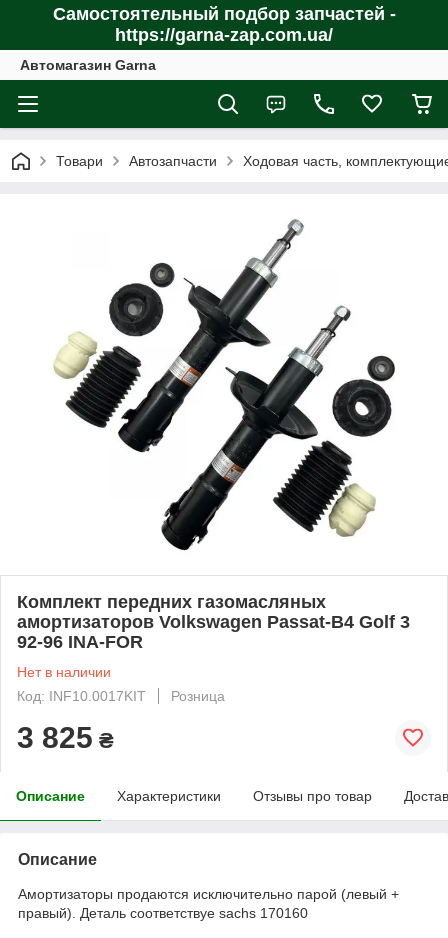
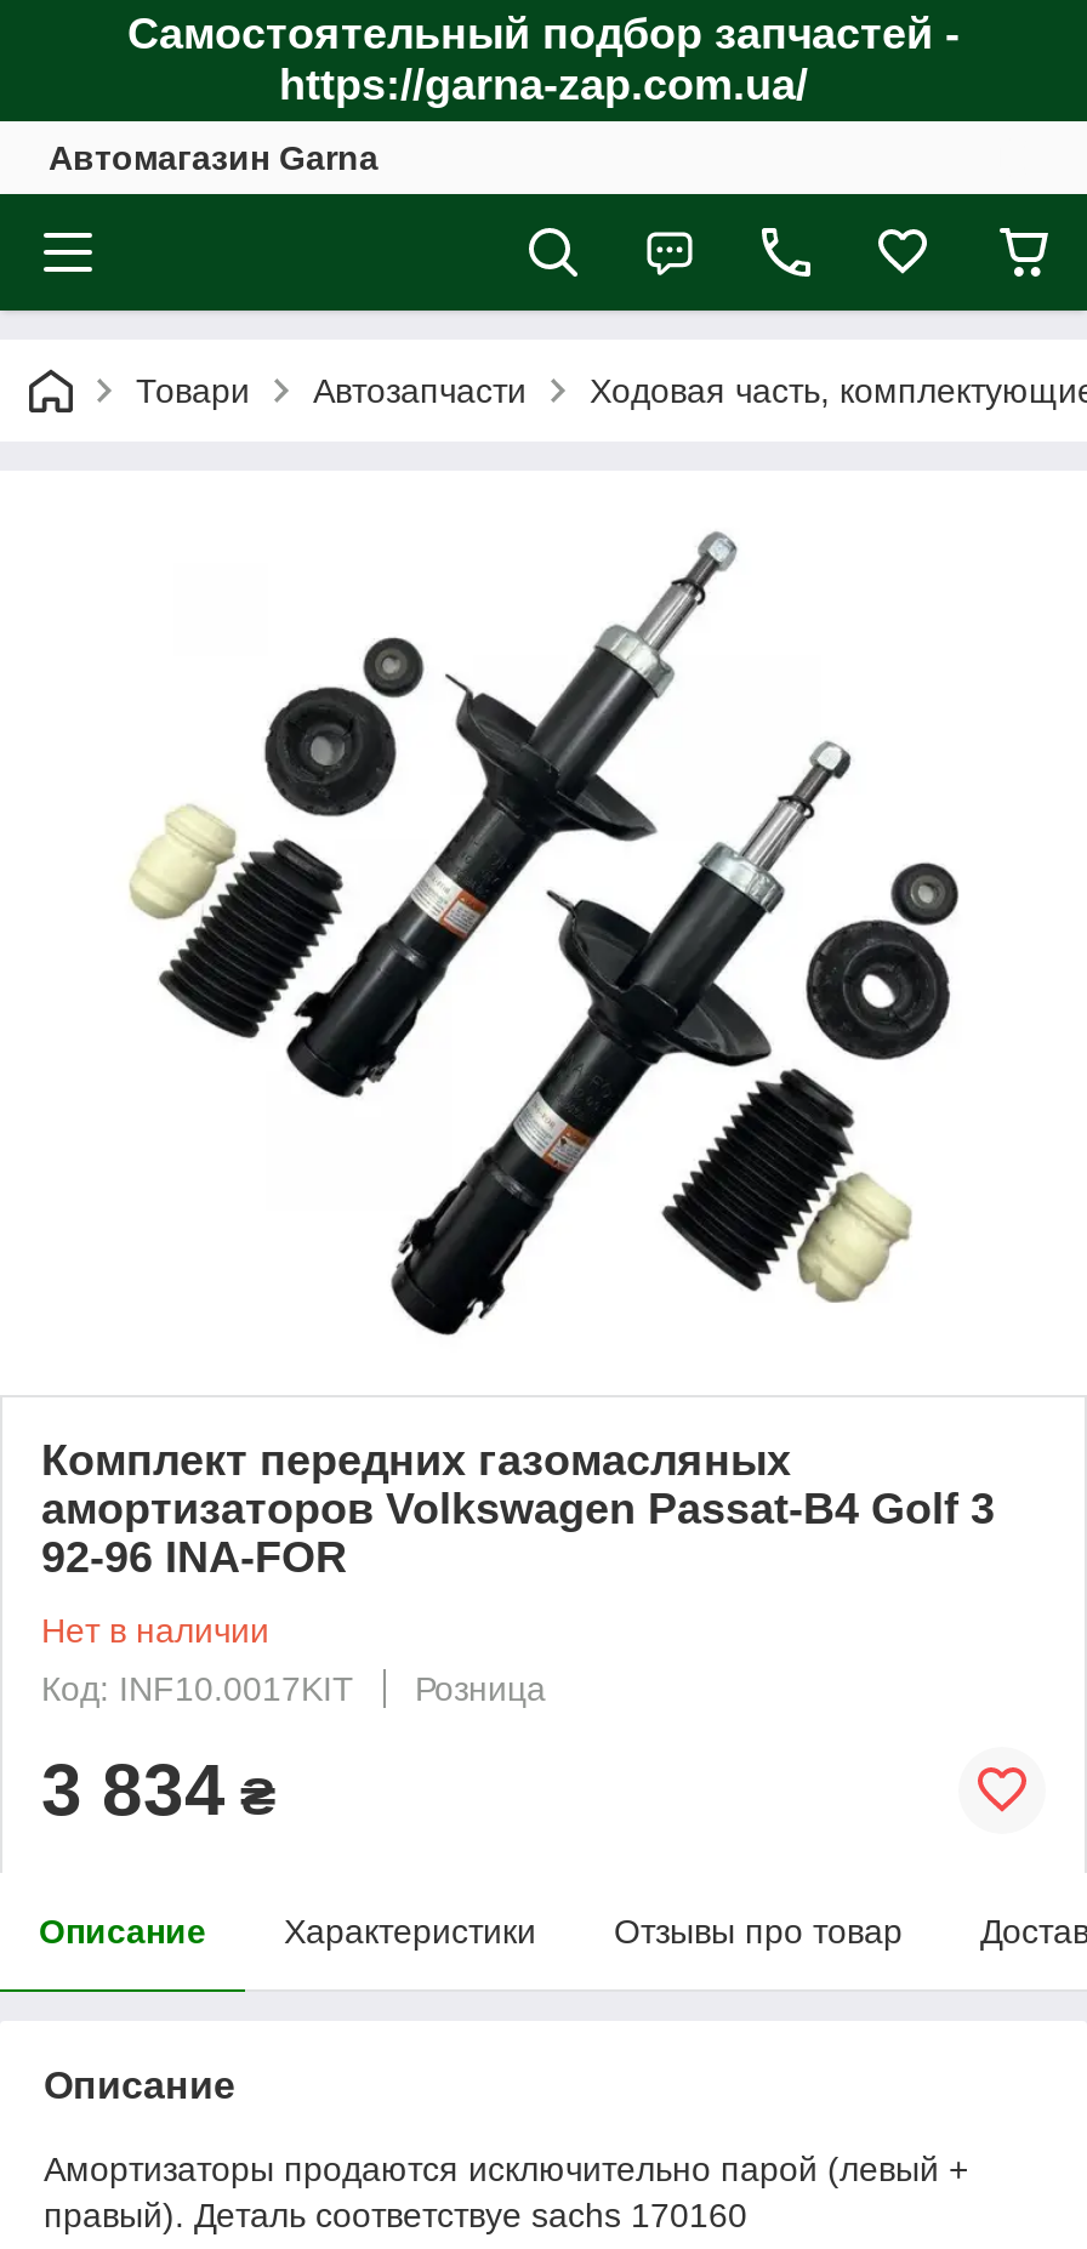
[17,721,114,754] 3 825 ₴ -> [41,1749,277,1829] 3 834 ₴

